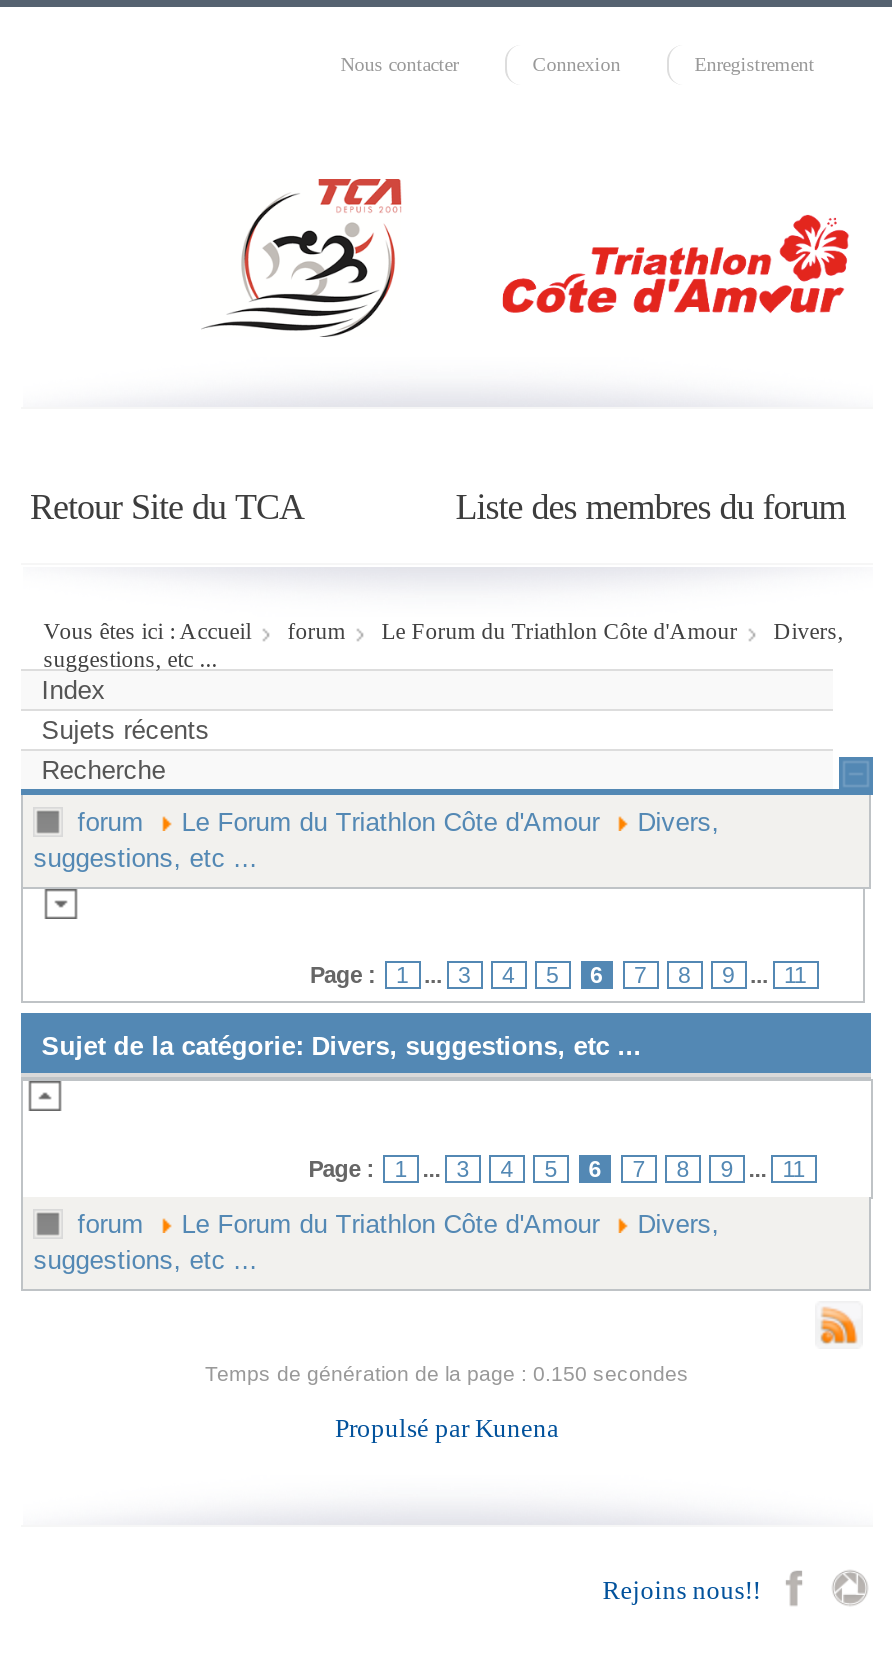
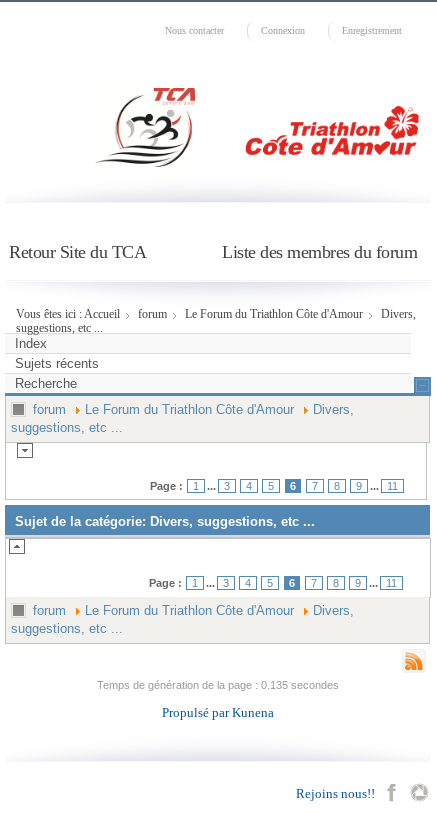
[205,1362,689,1386] Temps de génération de la page : 0.150 secondes -> [97,679,339,691] Temps de génération de la page : 0.135 secondes

